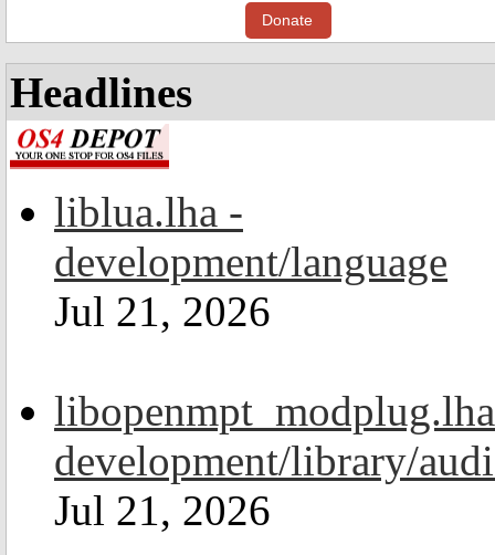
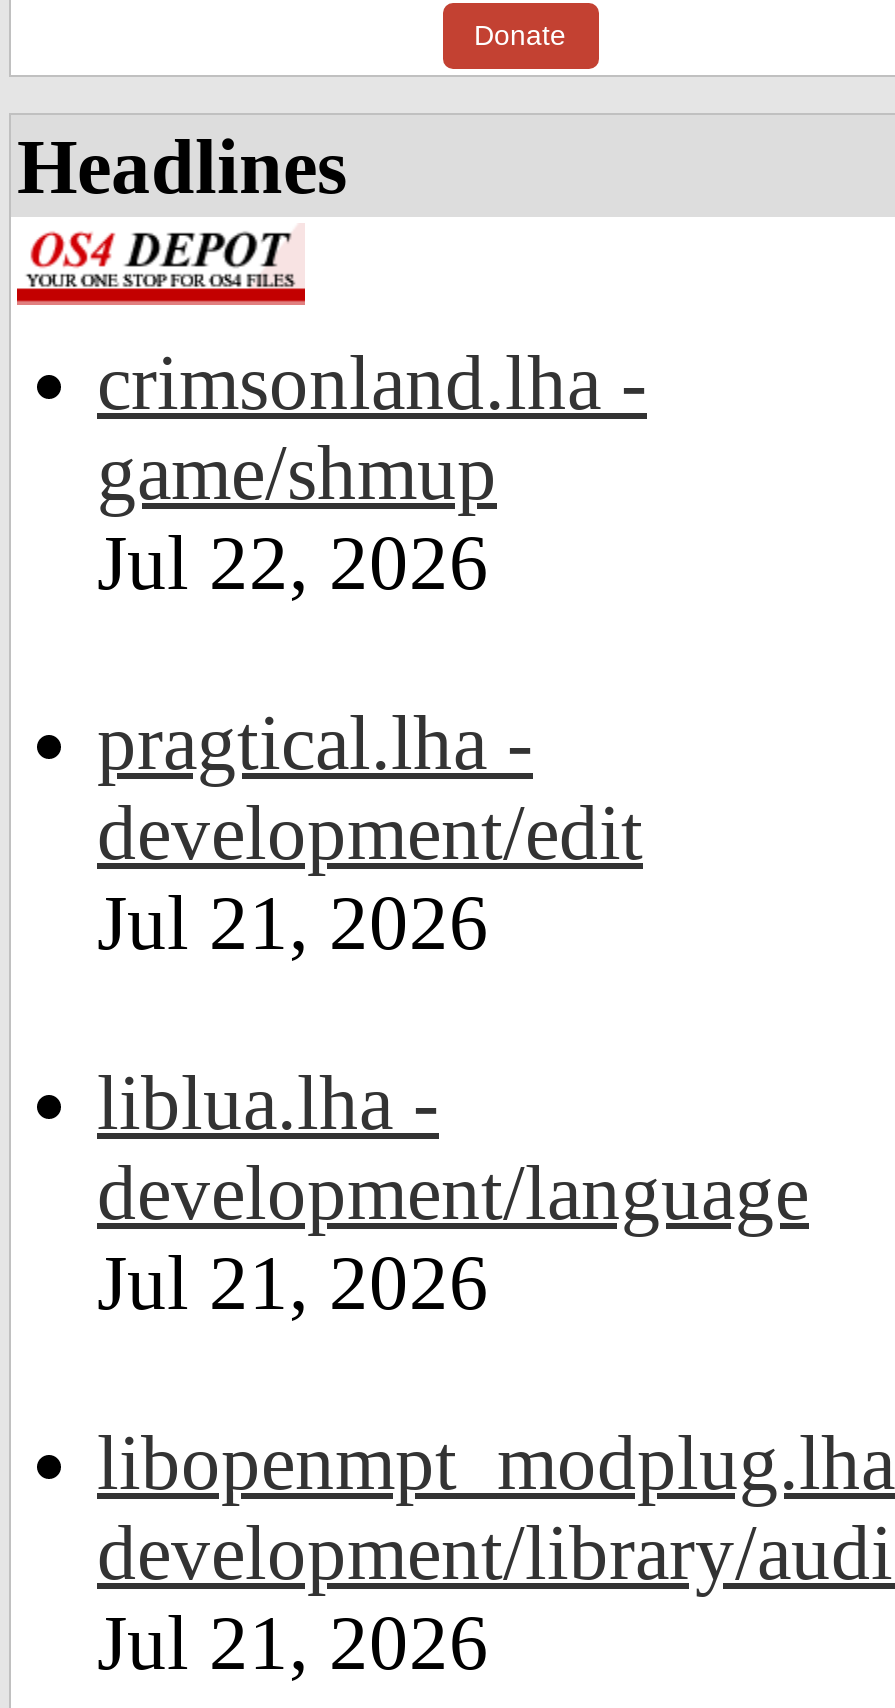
none -> [97,339,647,965] crimsonland.lha - | game/shmup | Jul 22, 2026 | pragtical.lha - | development/edit | Jul 21, 2026

